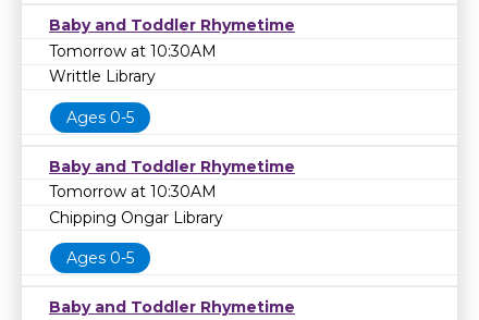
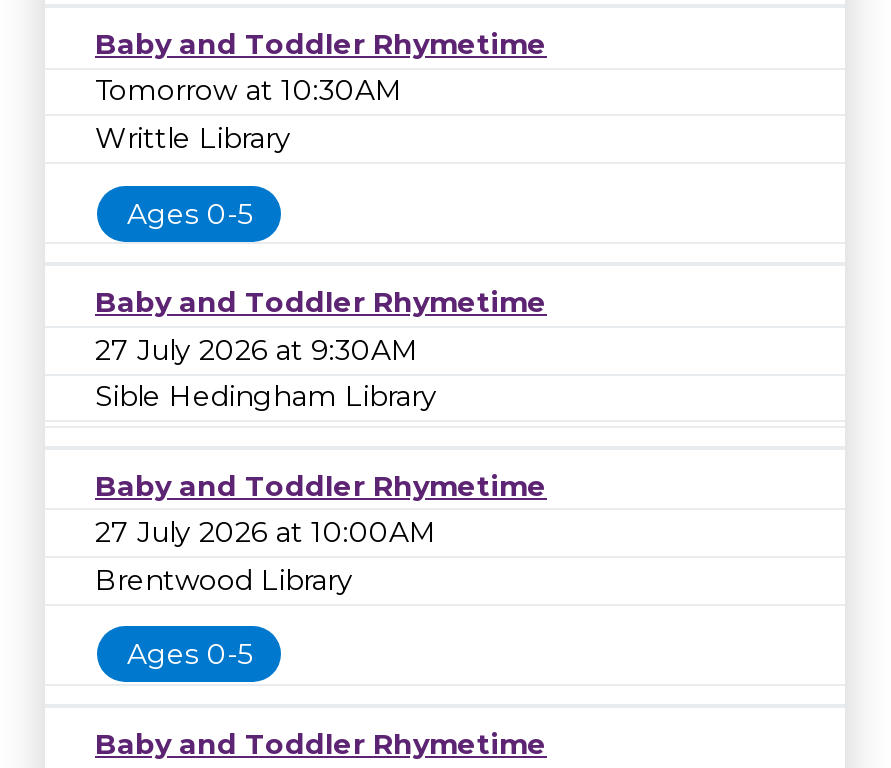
[49,182,223,227] Tomorrow at 10:30AM | Chipping Ongar Library -> [95,332,547,598] 27 July 2026 at 9:30AM | Sible Hedingham Library | Baby and Toddler Rhymetime | 27 July 2026 at 10:00AM | Brentwood Library

